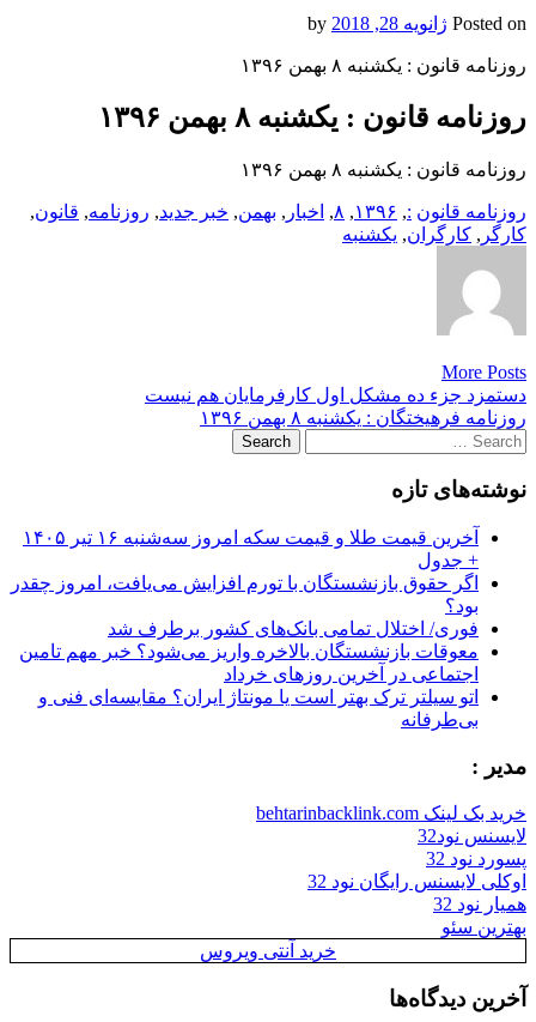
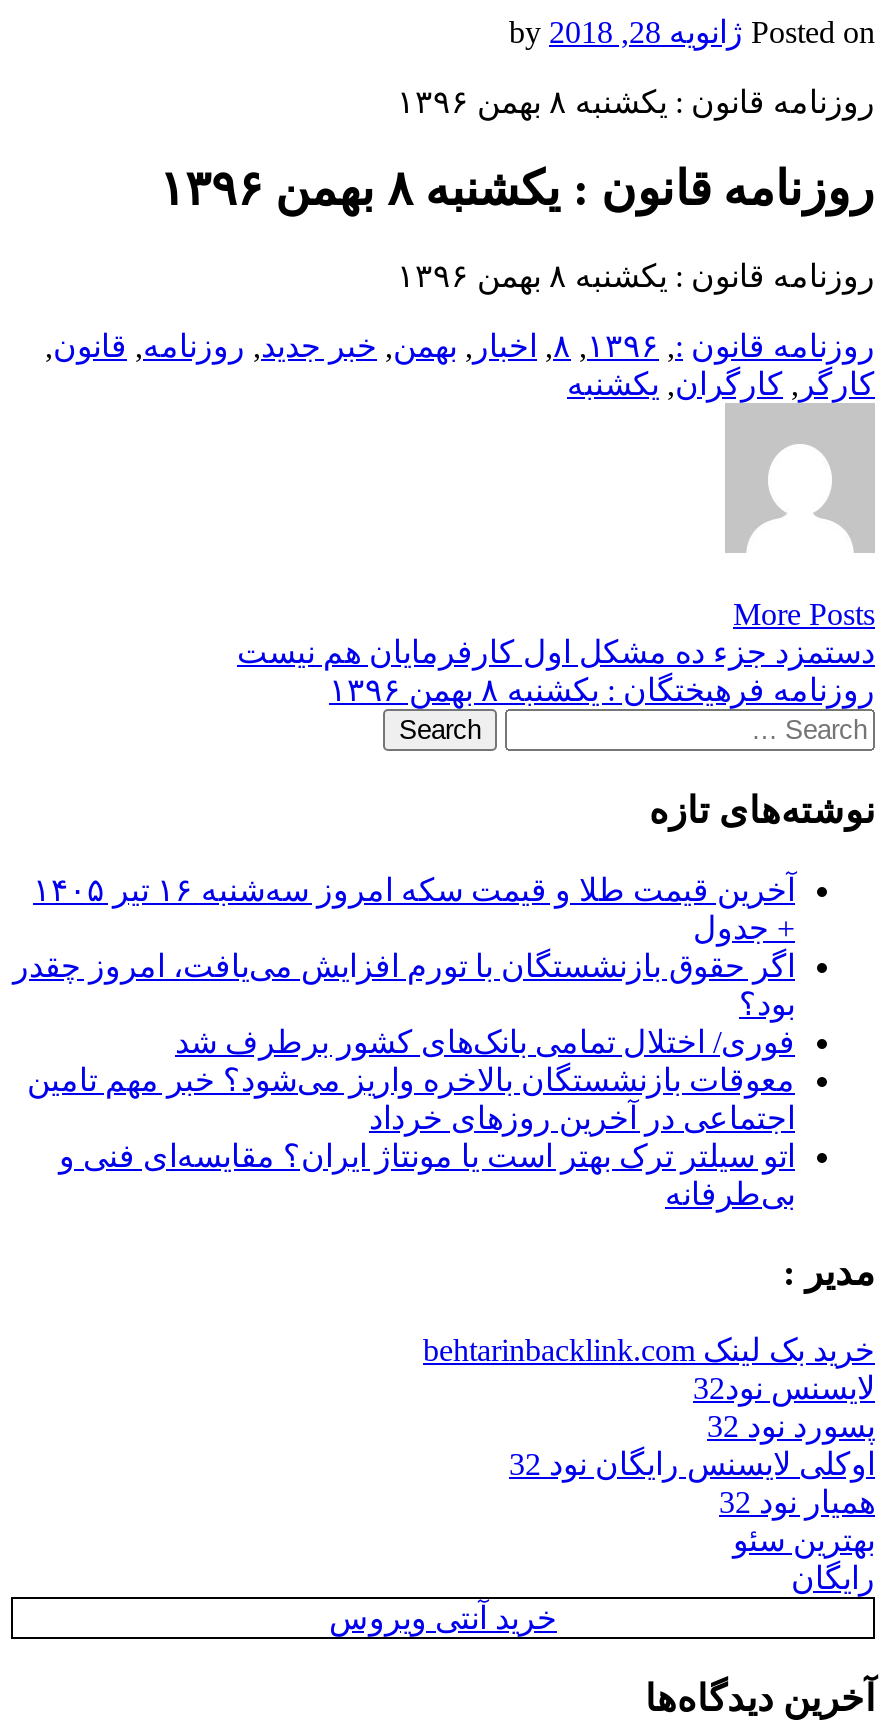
none -> [791,1561,875,1595] رایگان

